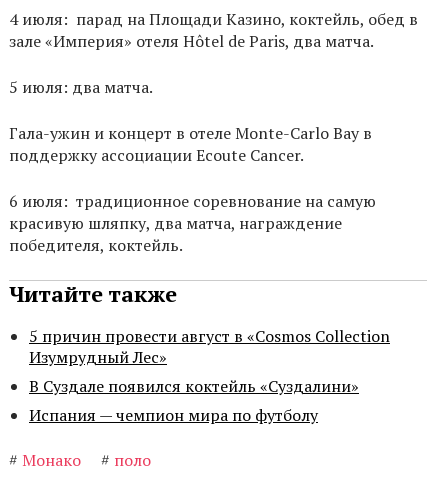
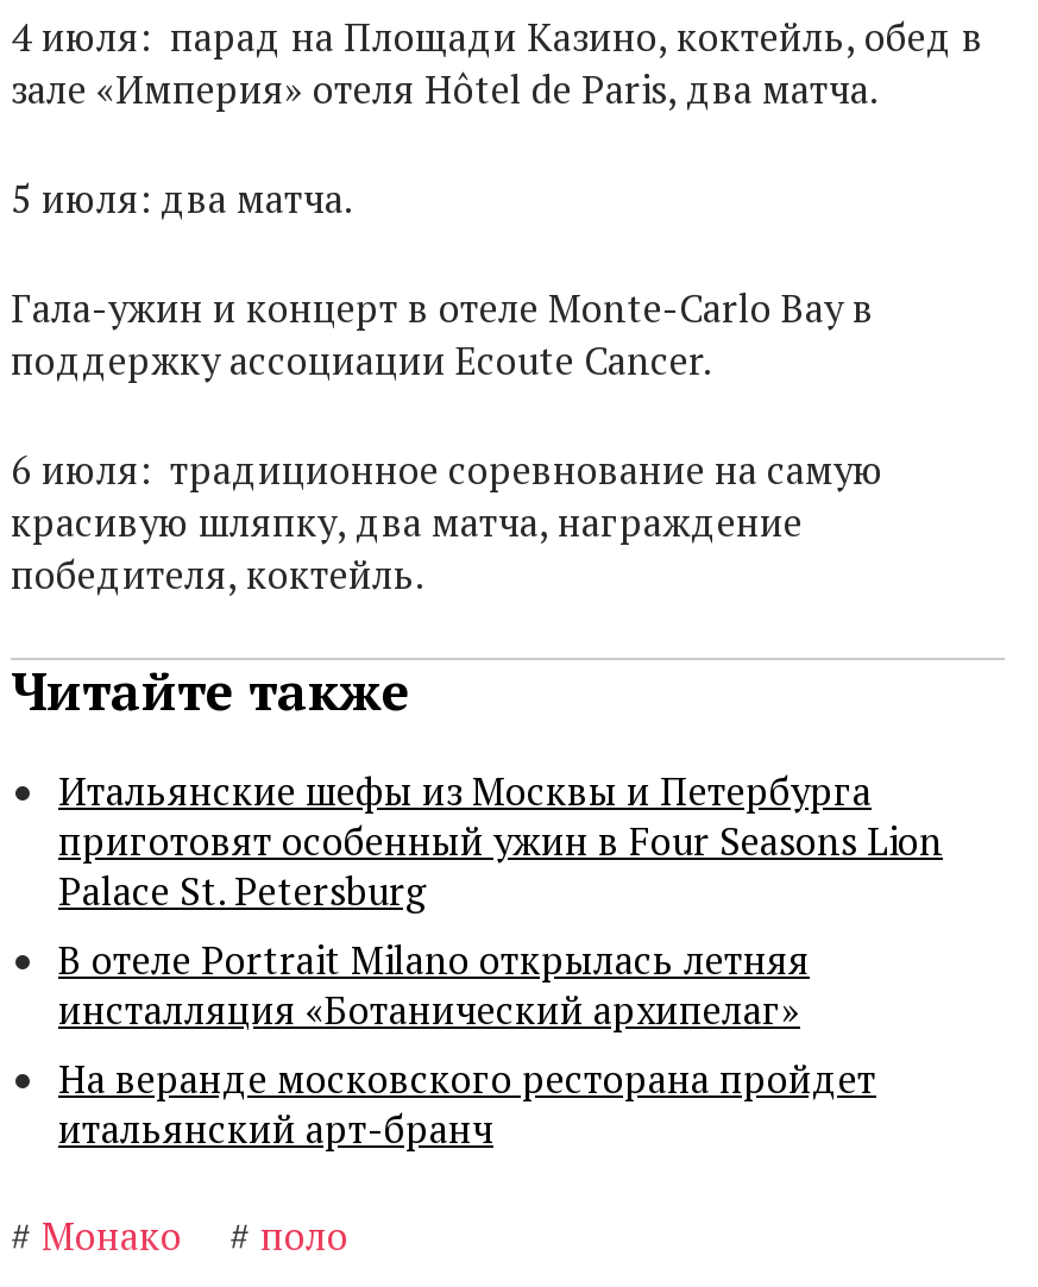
[29,325,390,426] 5 причин провести август в «Cosmos Collection | Изумрудный Лес» | В Суздале появился коктейль «Суздалини» | Испания — чемпион мира по футболу -> [58,766,943,1156] Итальянские шефы из Москвы и Петербурга | приготовят особенный ужин в Four Seasons Lion | Palace St. Petersburg | В отеле Portrait Milano открылась летняя | инсталляция «Ботанический архипелаг» | На веранде московского ресторана пройдет | итальянский арт-бранч

